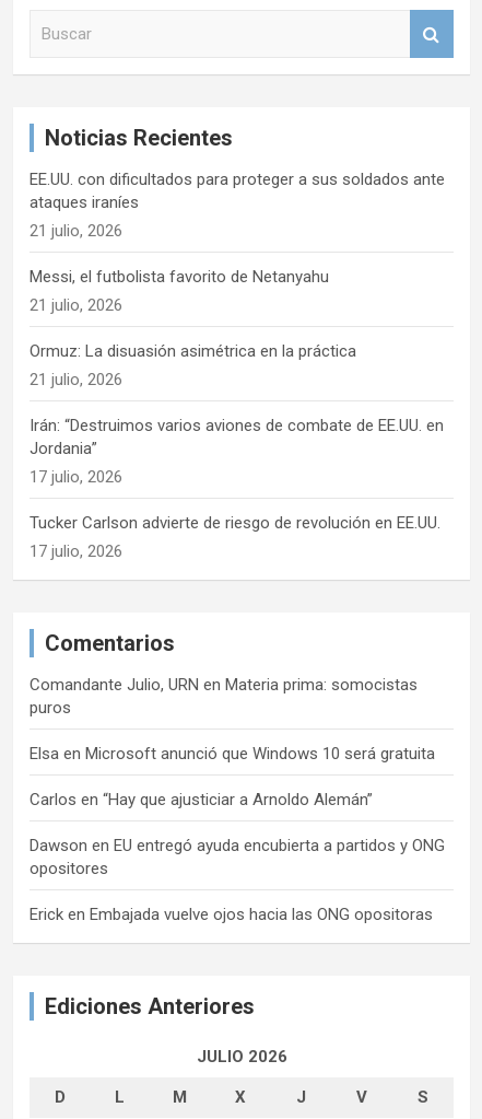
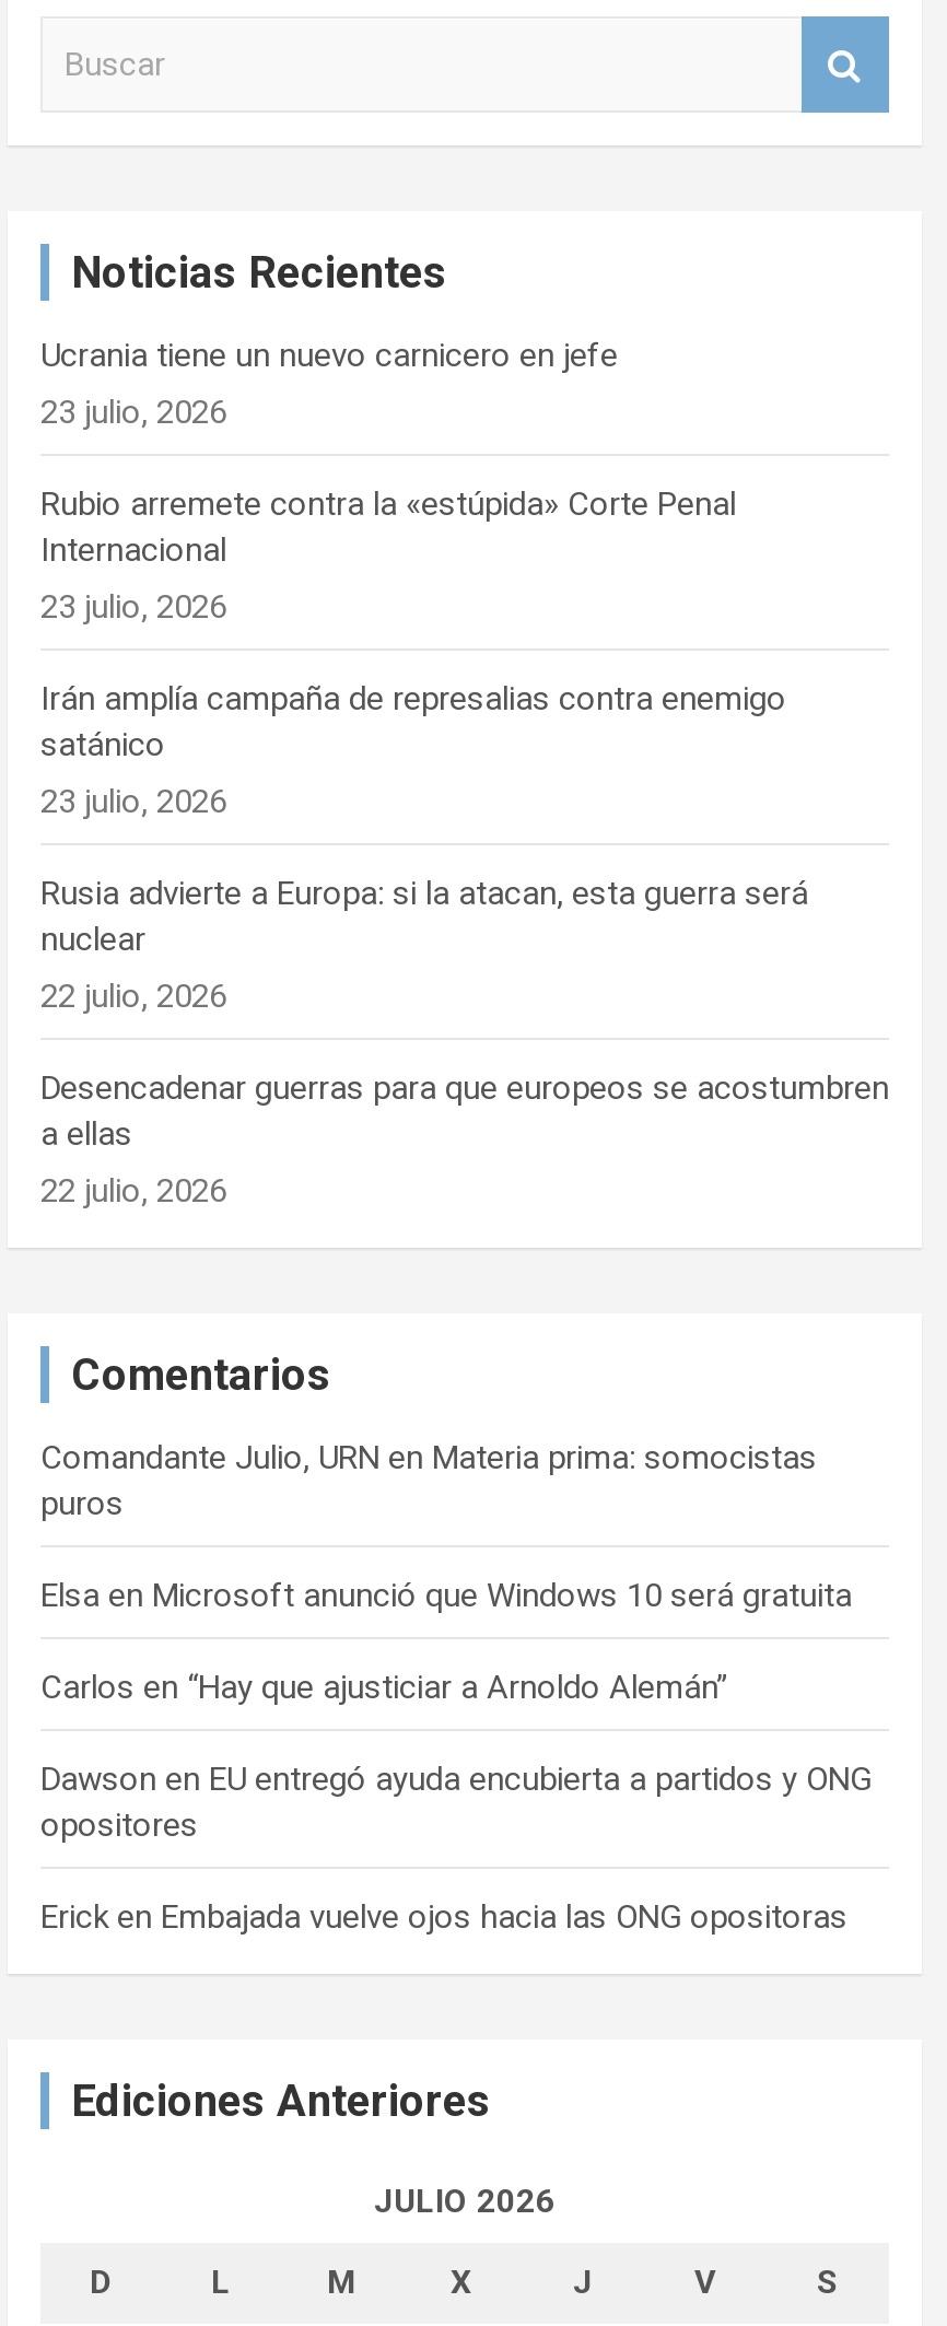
[30,170,445,241] EE.UU. con dificultados para proteger a sus soldados ante | ataques iraníes | 21 julio, 2026 -> [40,337,618,433] Ucrania tiene un nuevo carnicero en jefe | 23 julio, 2026
[30,267,329,315] Messi, el futbolista favorito de Netanyahu | 21 julio, 2026 -> [40,485,736,627] Rubio arremete contra la «estúpida» Corte Penal | Internacional | 23 julio, 2026
[30,342,356,390] Ormuz: La disuasión asimétrica en la práctica | 21 julio, 2026 -> [40,680,786,822] Irán amplía campaña de represalias contra enemigo | satánico | 23 julio, 2026
[30,416,444,487] Irán: “Destruimos varios aviones de combate de EE.UU. en | Jordania” | 17 julio, 2026 -> [40,875,808,1017] Rusia advierte a Europa: si la atacan, esta guerra será | nuclear | 22 julio, 2026
[30,513,440,562] Tucker Carlson advierte de riesgo de revolución en EE.UU. | 17 julio, 2026 -> [40,1069,889,1211] Desencadenar guerras para que europeos se acostumbren | a ellas | 22 julio, 2026

